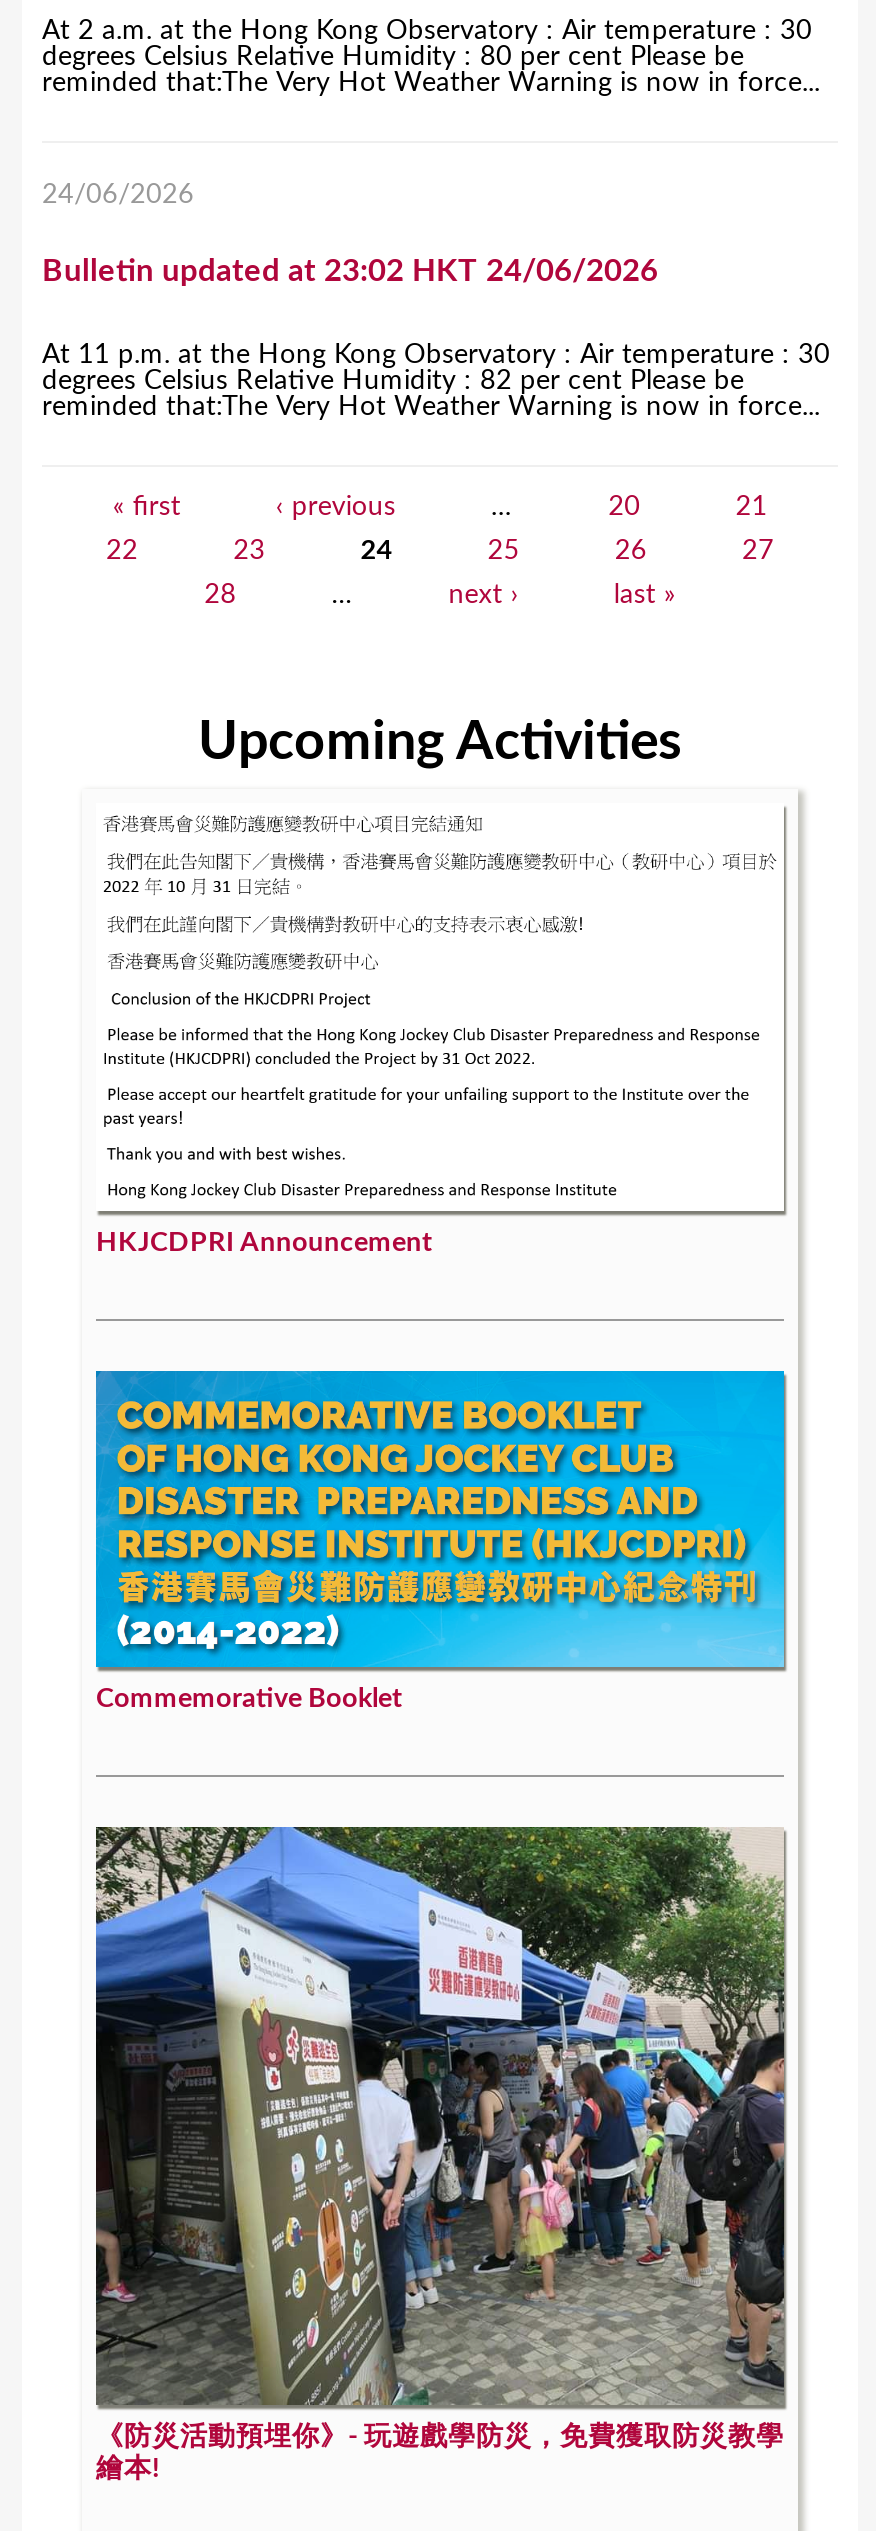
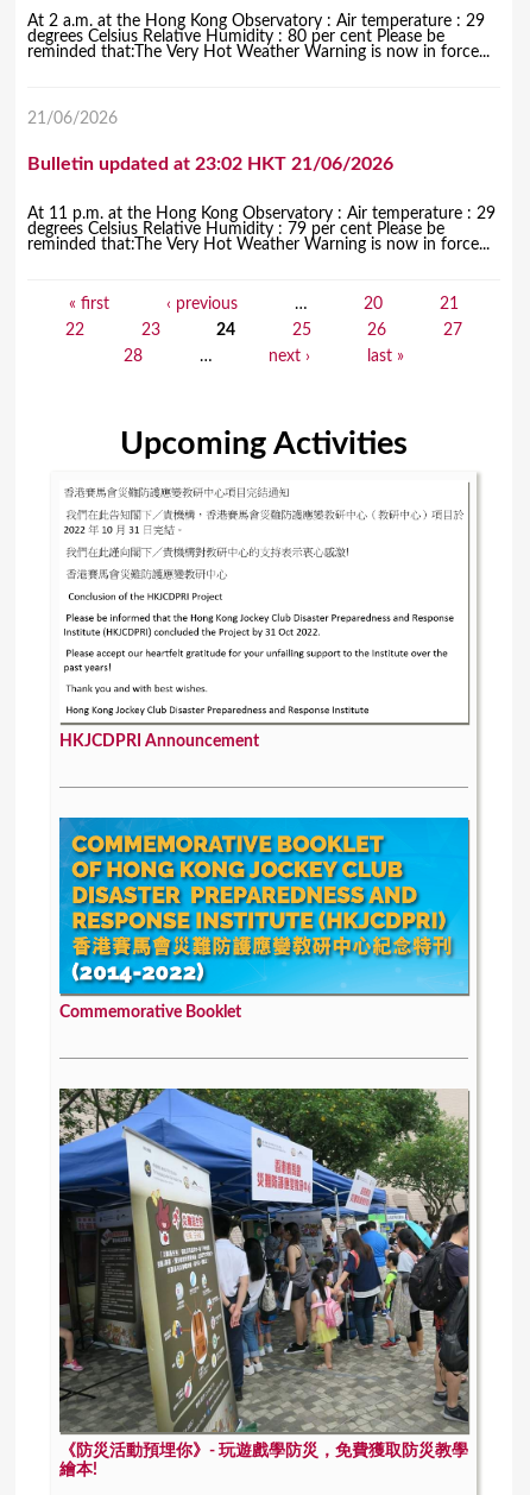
[42,18,812,46] At 2 a.m. at the Hong Kong Observatory : Air temperature : 30 -> [27,14,485,30] At 2 a.m. at the Hong Kong Observatory : Air temperature : 29
[42,181,194,209] 24/06/2026 -> [27,111,118,127] 21/06/2026
[42,255,658,287] Bulletin updated at 23:02 HKT 24/06/2026 -> [27,155,393,174] Bulletin updated at 23:02 HKT 21/06/2026
[42,341,830,369] At 11 p.m. at the Hong Kong Observatory : Air temperature : 30 -> [27,206,496,222] At 11 p.m. at the Hong Kong Observatory : Air temperature : 29
[42,367,744,395] degrees Celsius Relative Humidity : 82 per cent Please be -> [27,221,444,238] degrees Celsius Relative Humidity : 79 per cent Please be

